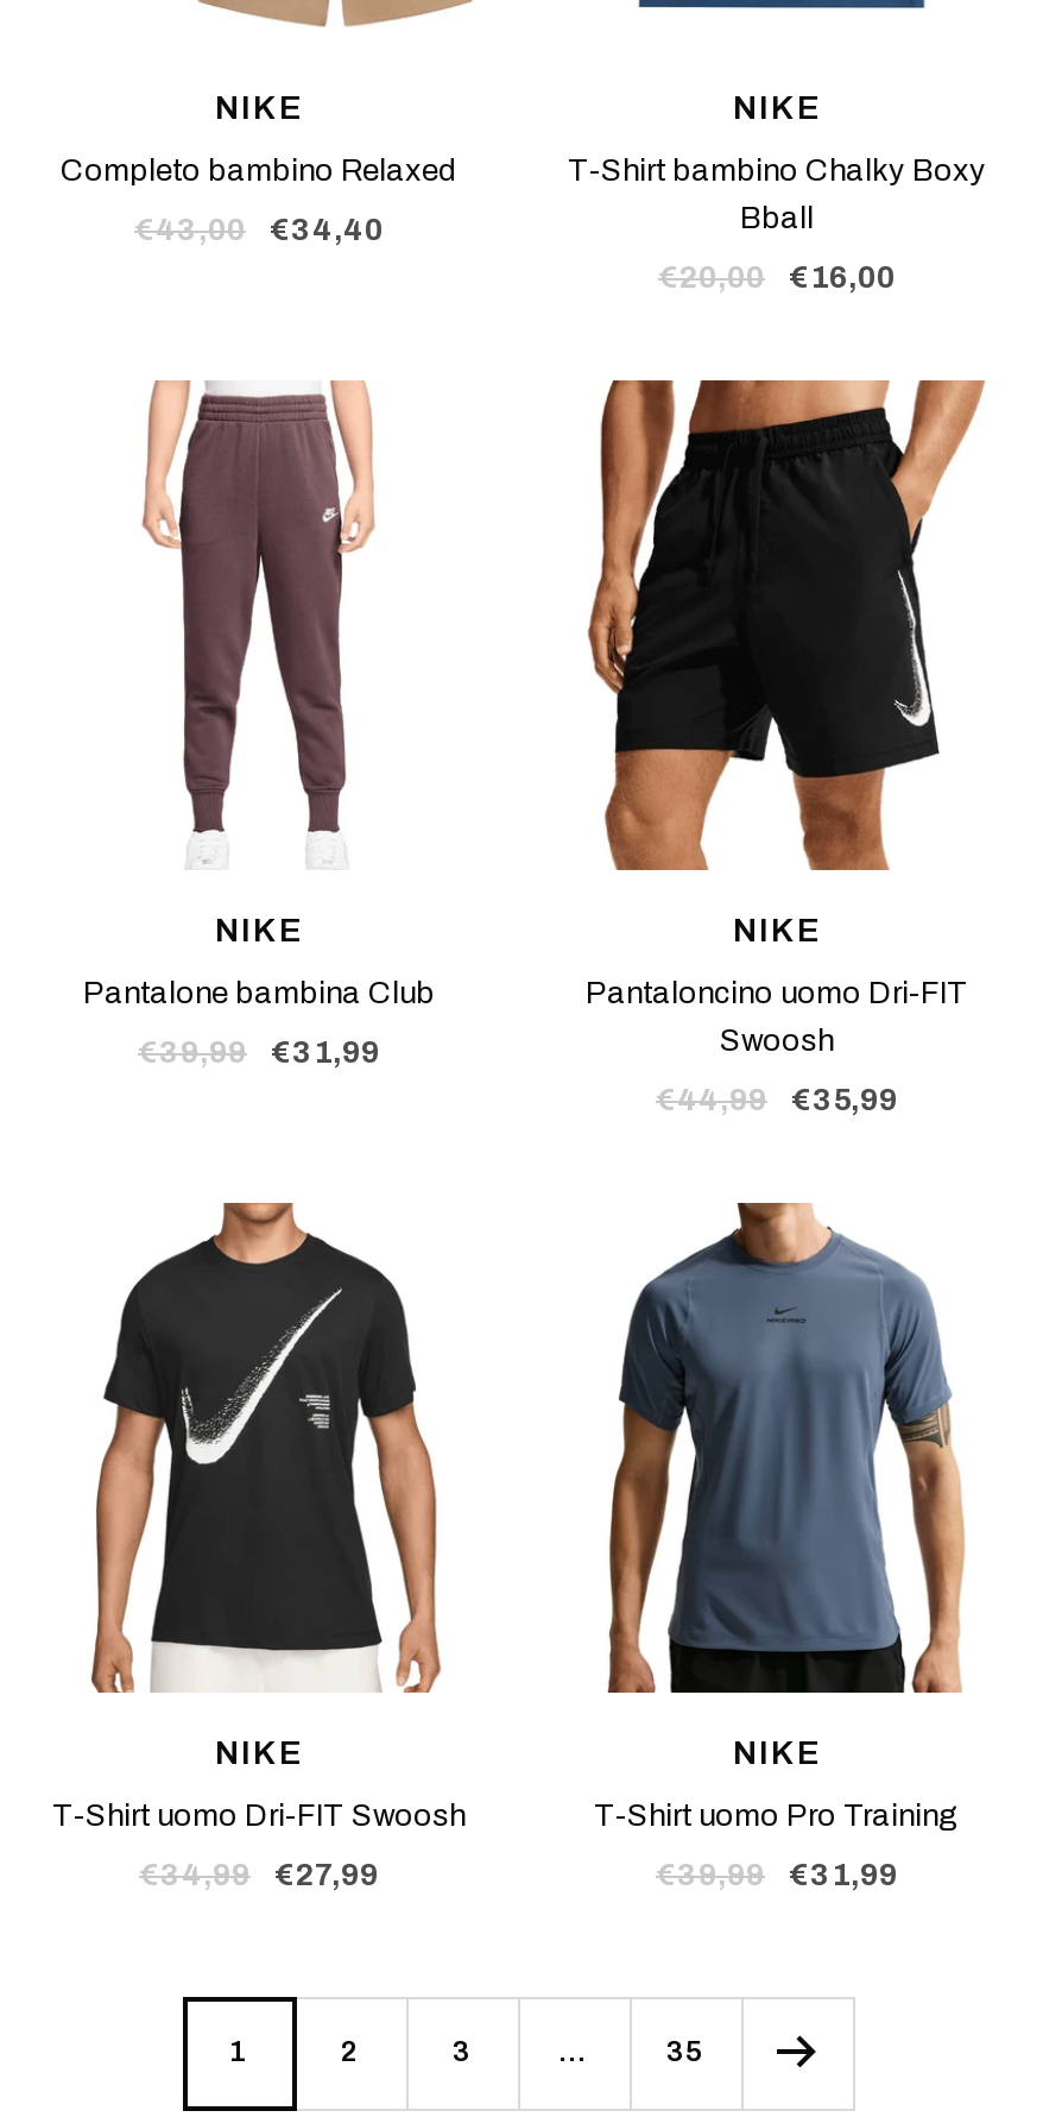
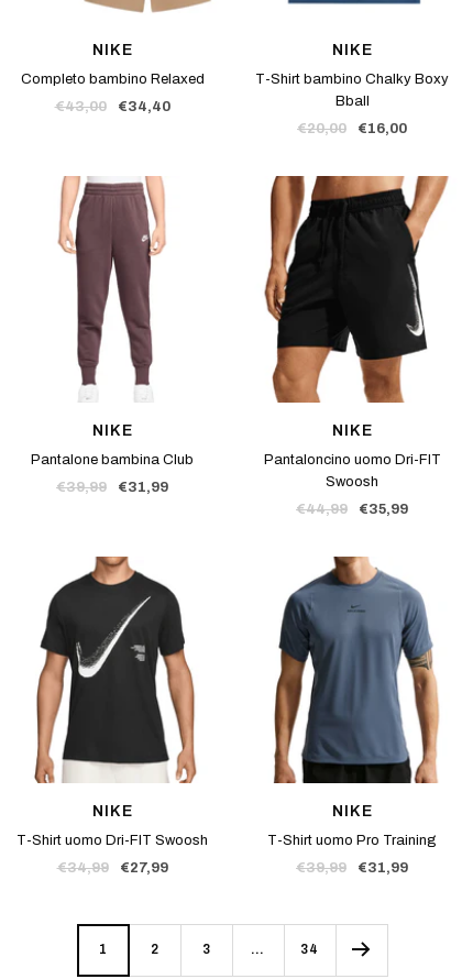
[666,2035,704,2069] 35 -> [300,942,319,957] 34

